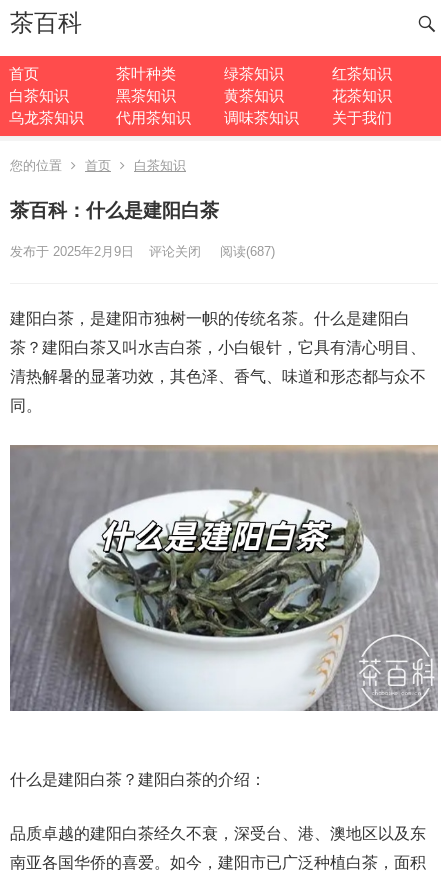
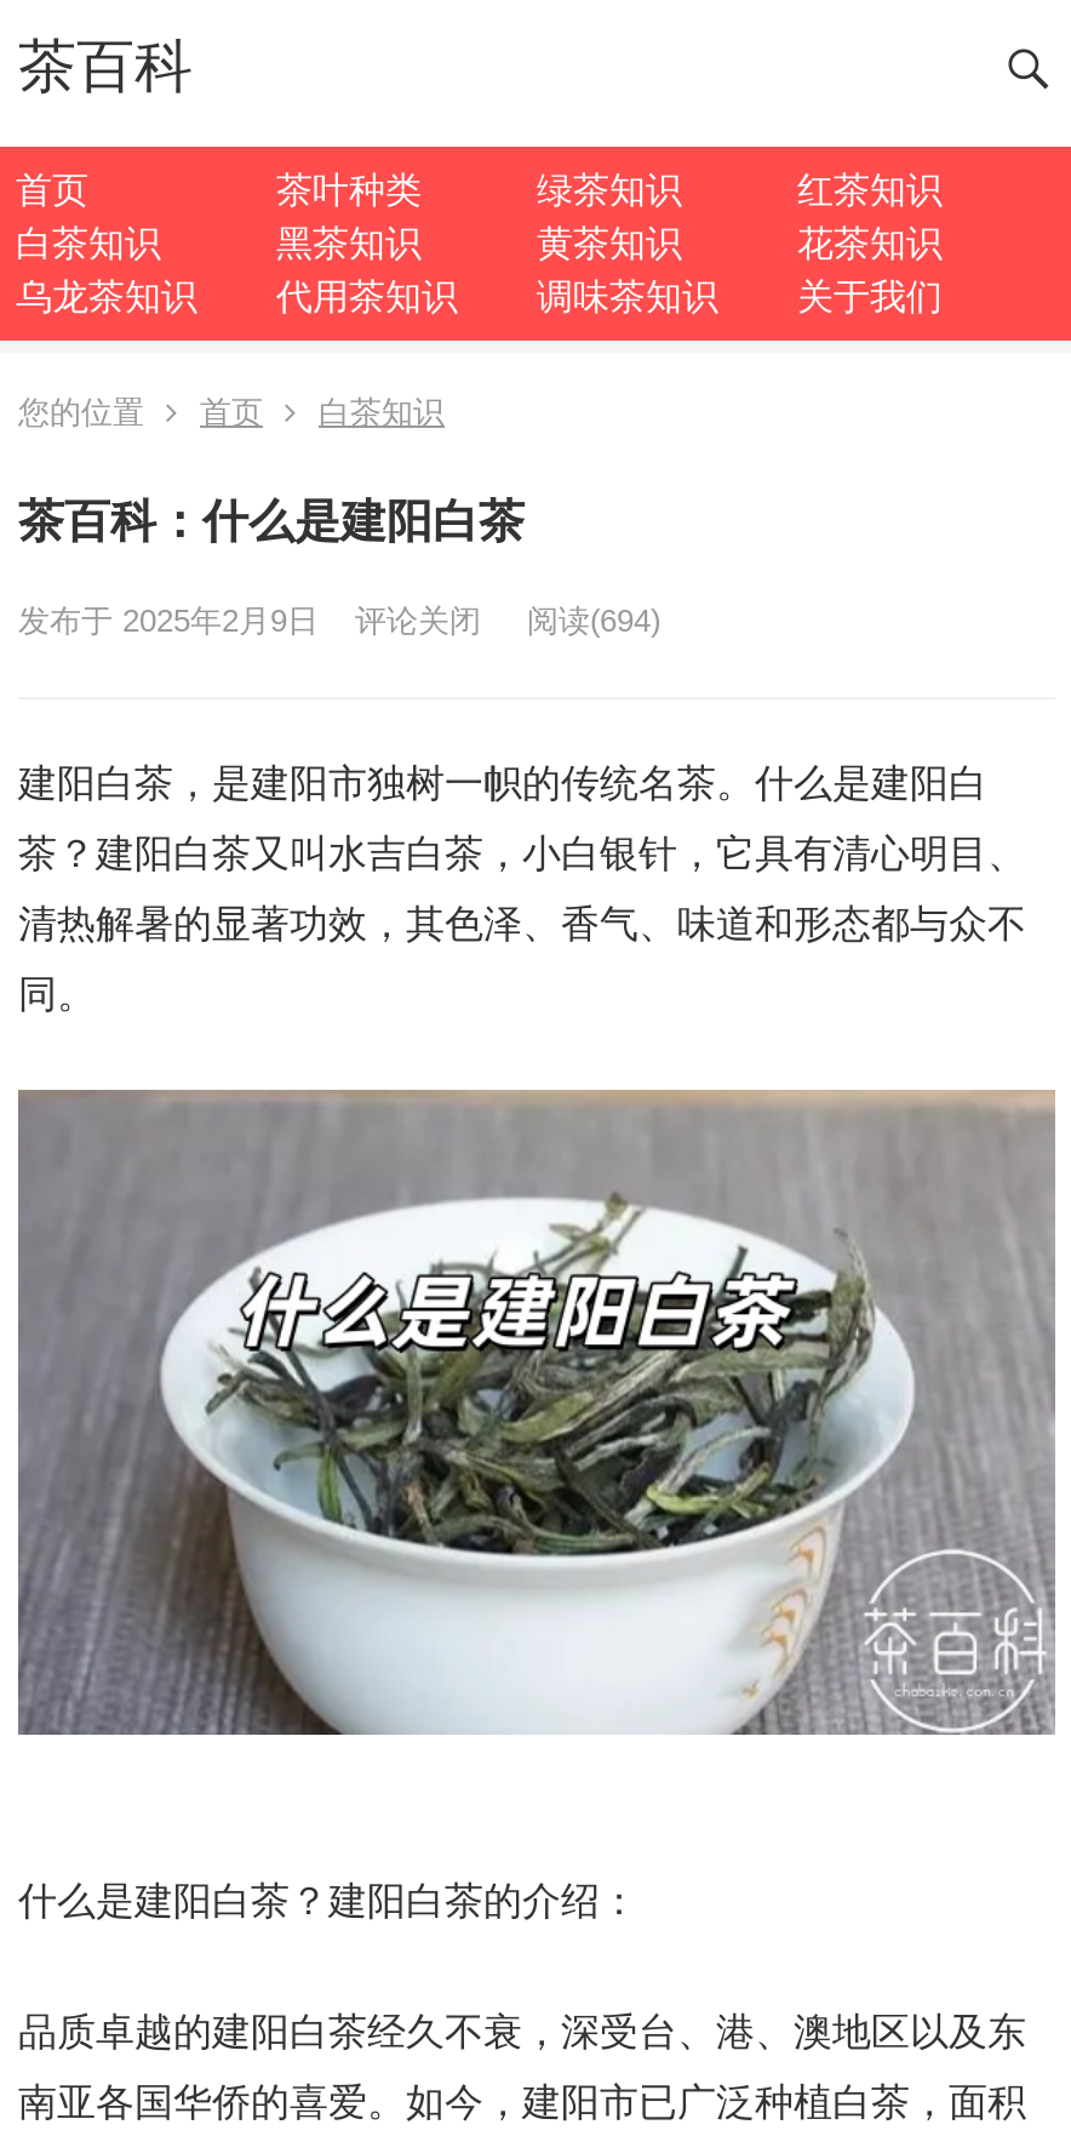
[10,244,275,259] 发布于 2025年2月9日 评论关闭 阅读(687) -> [18,602,660,639] 发布于 2025年2月9日 评论关闭 阅读(694)

